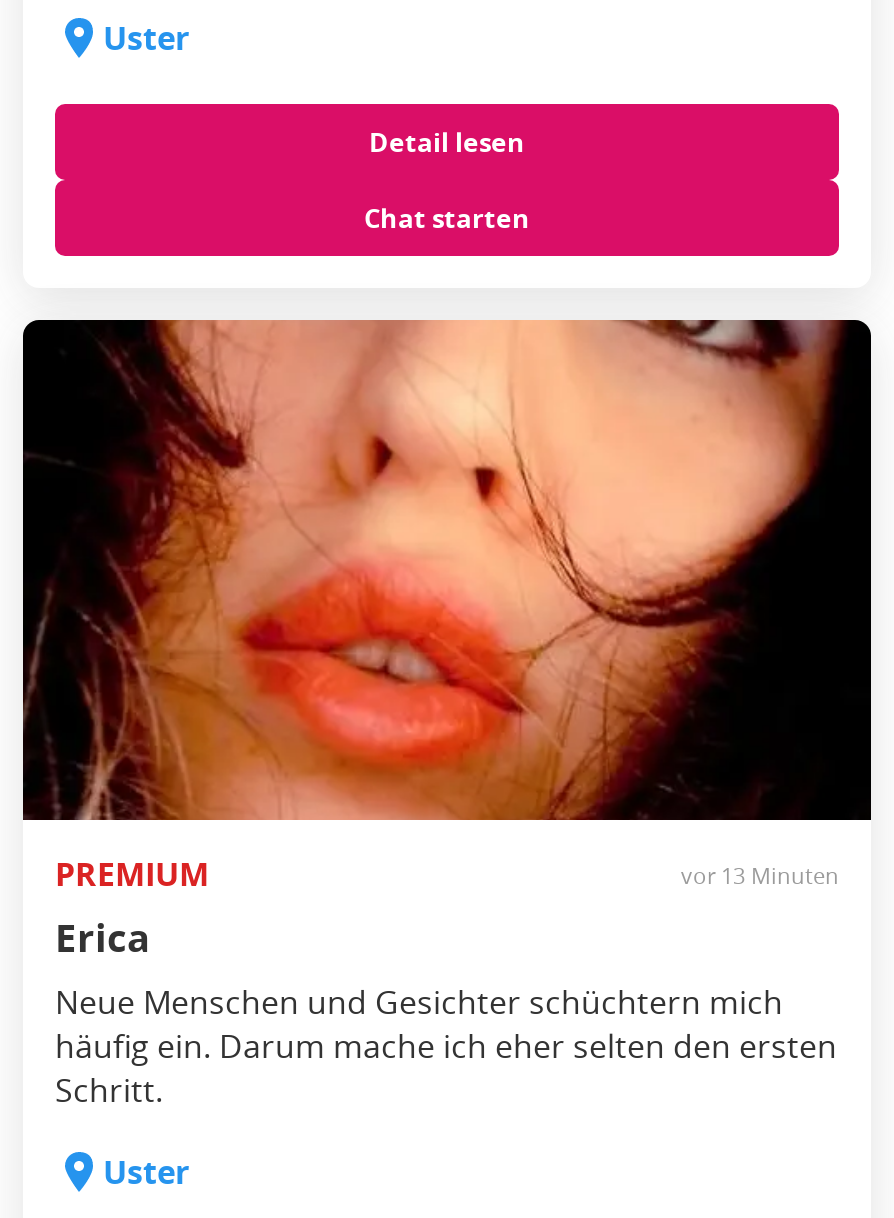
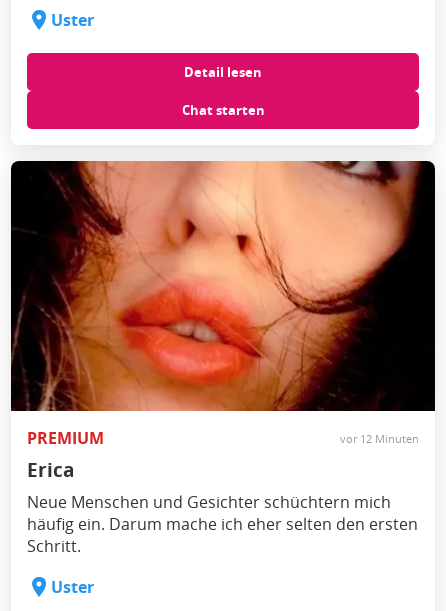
[681,859,839,889] vor 13 Minuten -> [340,431,419,446] vor 12 Minuten

